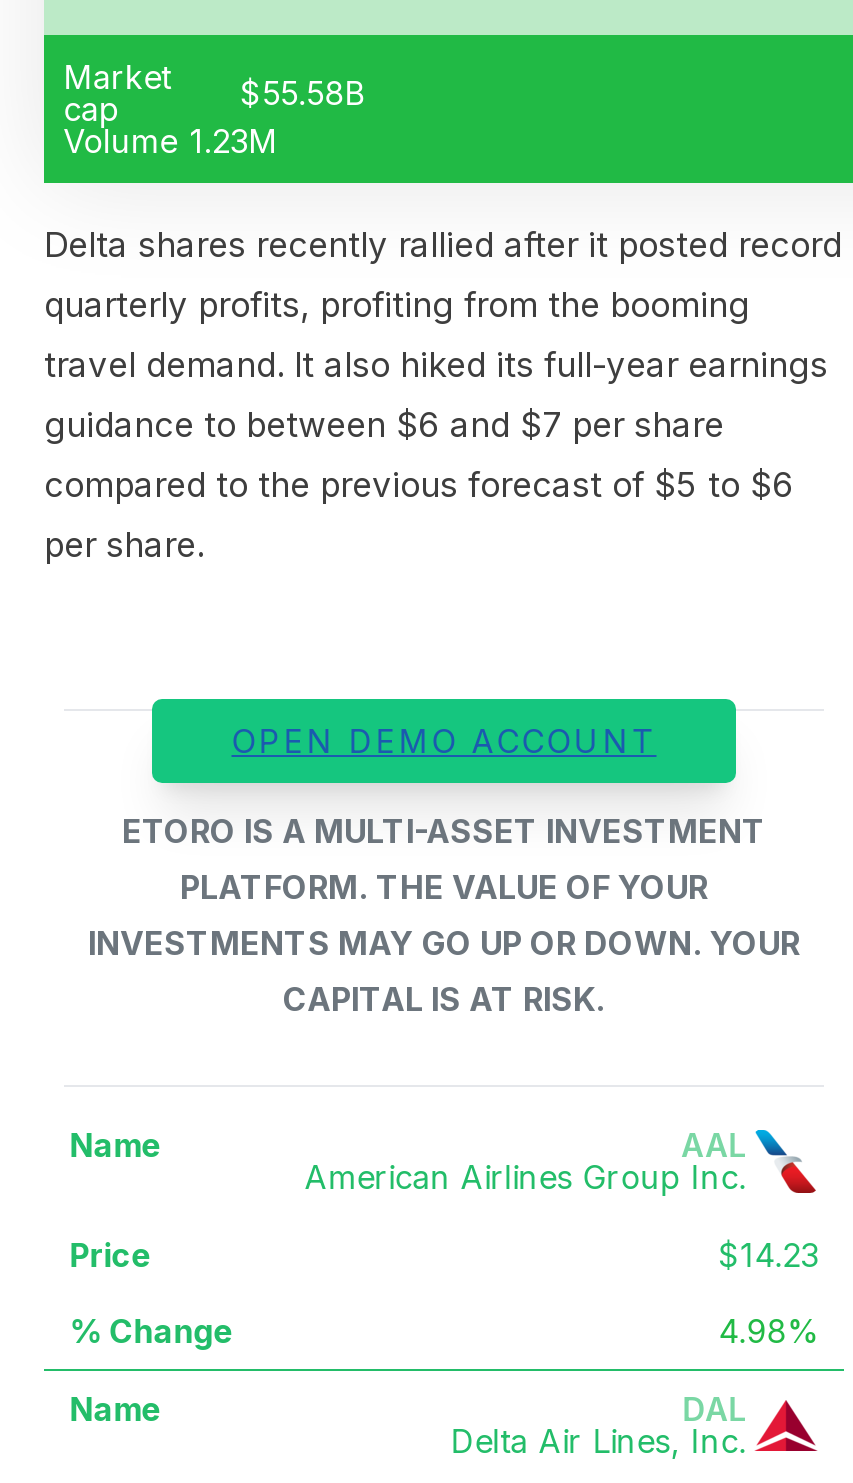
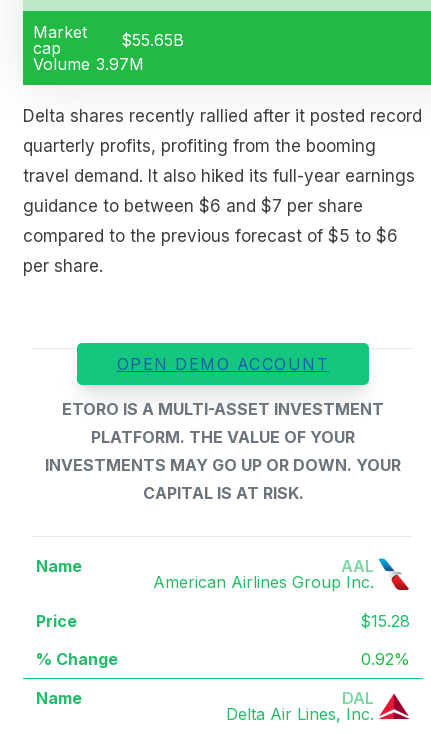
[63,73,366,161] $55.58B | Volume 1.23M -> [33,30,184,74] $55.65B | Volume 3.97M
[718,1234,818,1274] $14.23 -> [360,611,410,631] $15.28
[718,1311,818,1351] 4.98% -> [361,649,410,669] 0.92%

